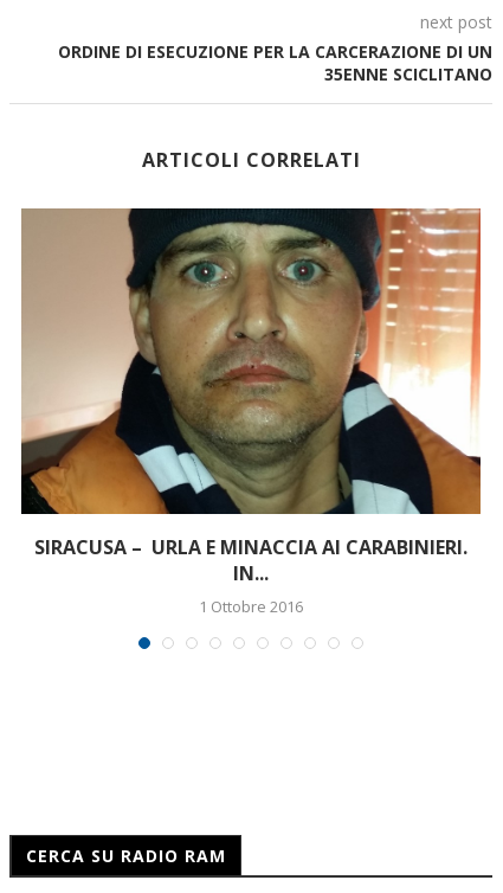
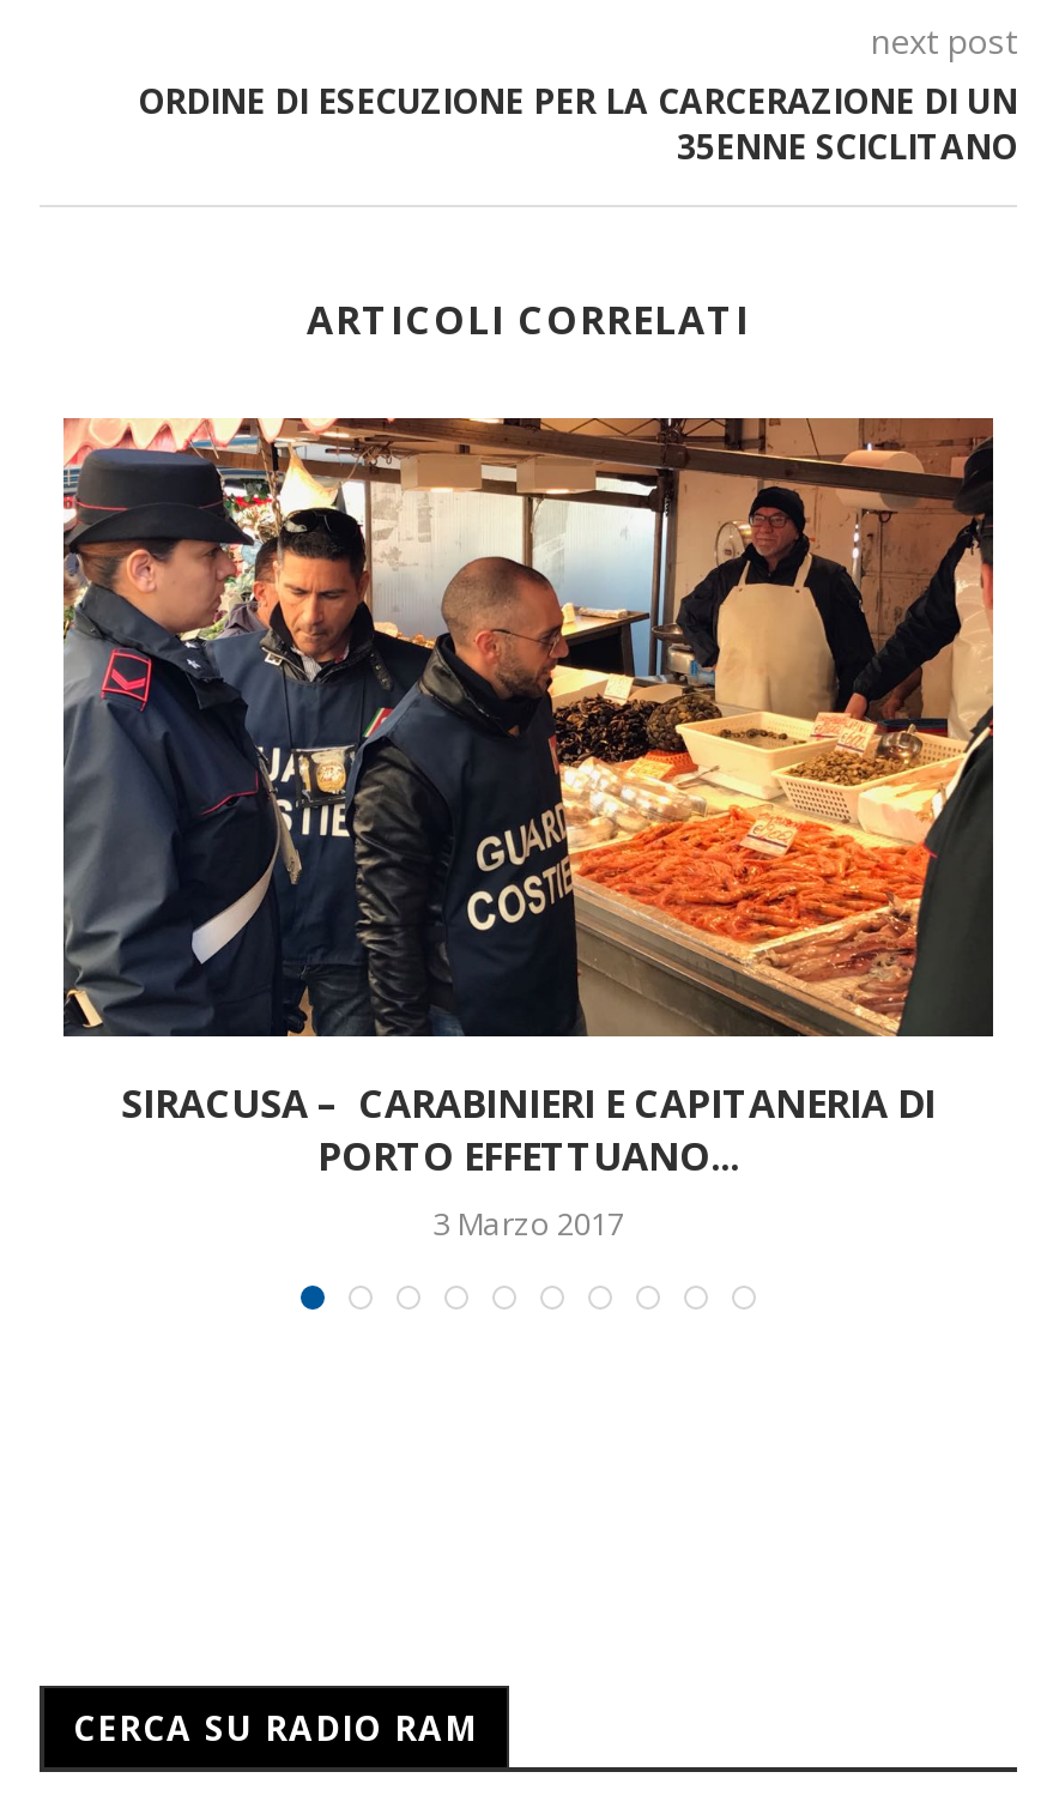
[21,207,482,618] [image] | SIRACUSA – URLA E MINACCIA AI CARABINIERI. | IN... | 1 Ottobre 2016 -> [61,416,995,1246] [image] | SIRACUSA – CARABINIERI E CAPITANERIA DI | PORTO EFFETTUANO... | 3 Marzo 2017

